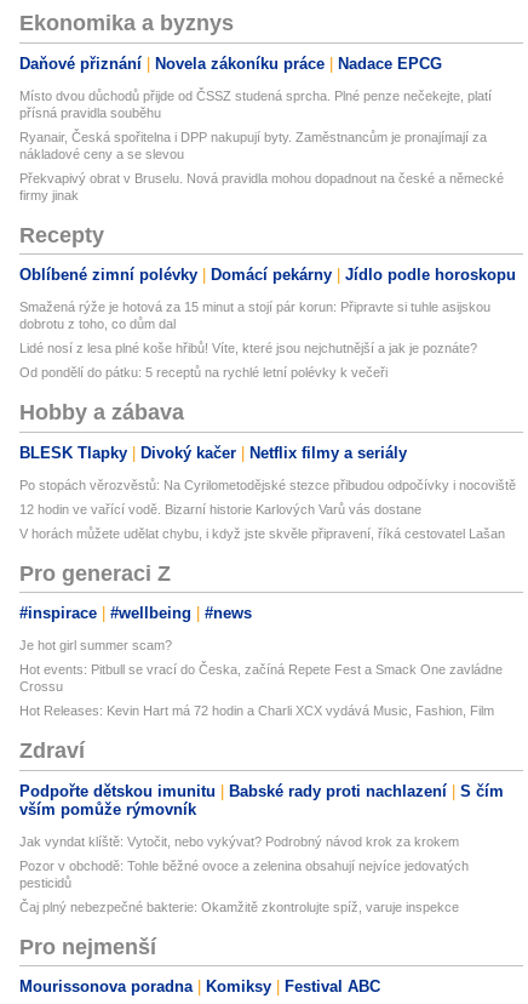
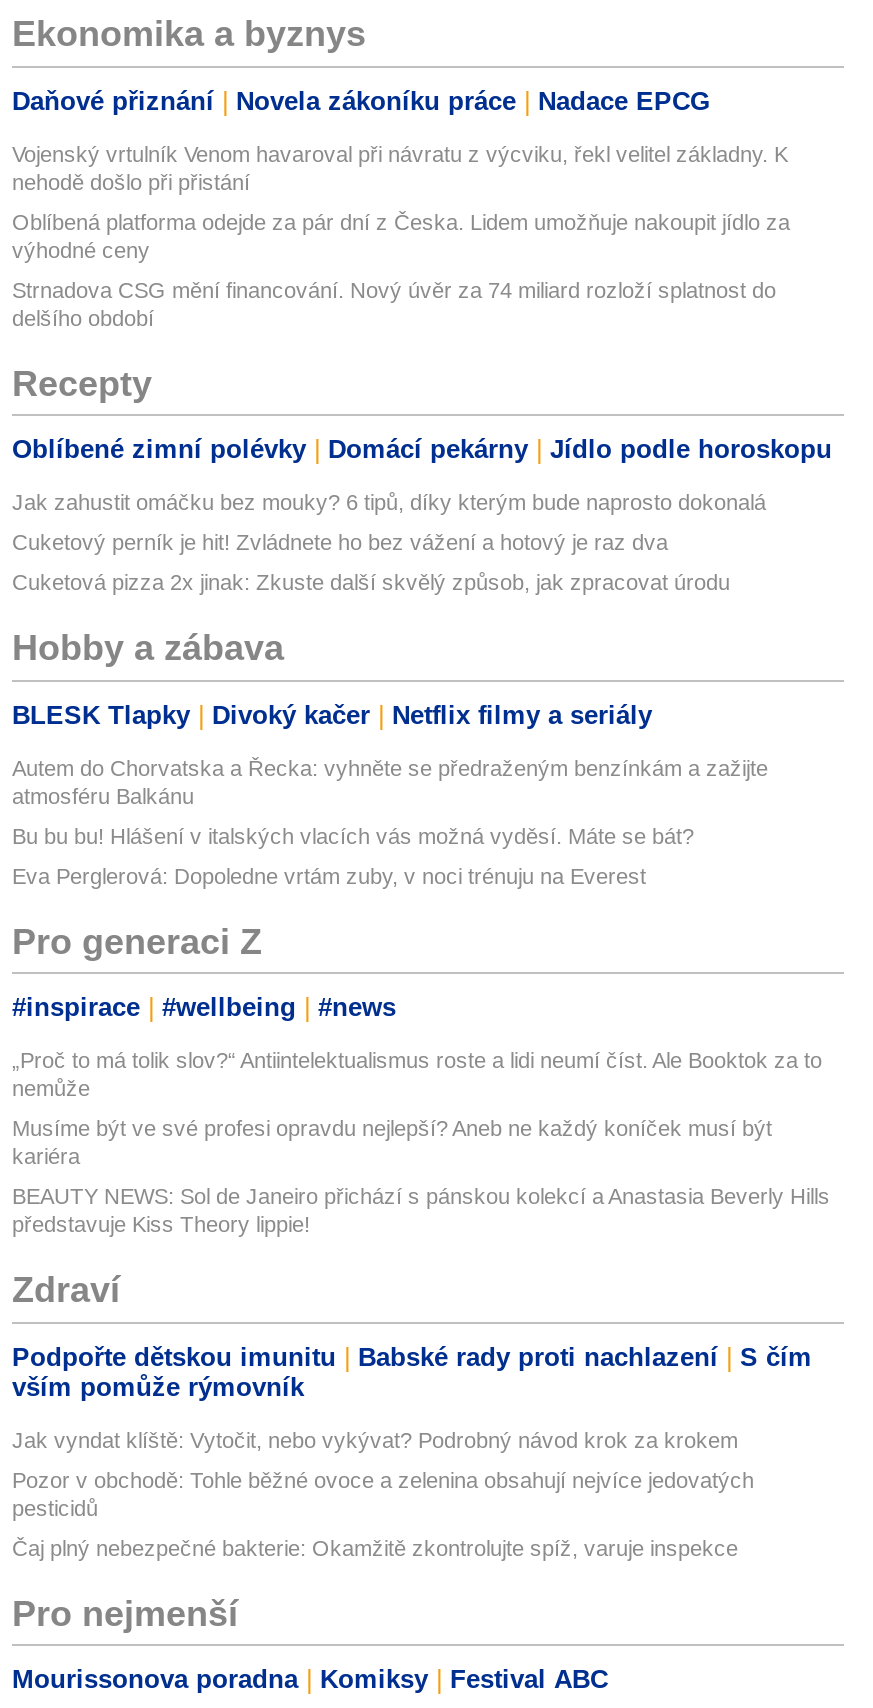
[19,88,492,120] Místo dvou důchodů přijde od ČSSZ studená sprcha. Plné penze nečekejte, platí | přísná pravidla souběhu -> [12,142,788,194] Vojenský vrtulník Venom havaroval při návratu z výcviku, řekl velitel základny. K | nehodě došlo při přistání
[19,130,487,161] Ryanair, Česká spořitelna i DPP nakupují byty. Zaměstnancům je pronajímají za | nákladové ceny a se slevou -> [12,210,790,262] Oblíbená platforma odejde za pár dní z Česka. Lidem umožňuje nakoupit jídlo za | výhodné ceny
[19,171,504,202] Překvapivý obrat v Bruselu. Nová pravidla mohou dopadnout na české a německé | firmy jinak -> [12,278,776,330] Strnadova CSG mění financování. Nový úvěr za 74 miliard rozloží splatnost do | delšího období
[19,300,490,332] Smažená rýže je hotová za 15 minut a stojí pár korun: Připravte si tuhle asijskou | dobrotu z toho, co dům dal -> [12,491,766,515] Jak zahustit omáčku bez mouky? 6 tipů, díky kterým bude naprosto dokonalá
[19,341,477,356] Lidé nosí z lesa plné koše hřibů! Víte, které jsou nejchutnější a jak je poznáte? -> [12,531,668,555] Cuketový perník je hit! Zvládnete ho bez vážení a hotový je raz dva
[19,365,388,380] Od pondělí do pátku: 5 receptů na rychlé letní polévky k večeři -> [12,571,730,595] Cuketová pizza 2x jinak: Zkuste další skvělý způsob, jak zpracovat úrodu
[19,478,516,492] Po stopách věrozvěstů: Na Cyrilometodějské stezce přibudou odpočívky i nocoviště -> [12,756,768,808] Autem do Chorvatska a Řecka: vyhněte se předraženým benzínkám a zažijte | atmosféru Balkánu
[19,502,421,516] 12 hodin ve vařící vodě. Bizarní historie Karlových Varů vás dostane -> [12,824,694,848] Bu bu bu! Hlášení v italských vlacích vás možná vyděsí. Máte se bát?
[19,526,505,541] V horách můžete udělat chybu, i když jste skvěle připravení, říká cestovatel Lašan -> [12,864,646,888] Eva Perglerová: Dopoledne vrtám zuby, v noci trénuju na Everest
[19,638,172,653] Je hot girl summer scam? -> [12,1049,822,1101] „Proč to má tolik slov?“ Antiintelektualismus roste a lidi neumí číst. Ale Booktok za to | nemůže
[19,663,503,694] Hot events: Pitbull se vrací do Česka, začíná Repete Fest a Smack One zavládne | Crossu -> [12,1117,772,1169] Musíme být ve své profesi opravdu nejlepší? Aneb ne každý koníček musí být | kariéra
[19,704,494,718] Hot Releases: Kevin Hart má 72 hodin a Charli XCX vydává Music, Fashion, Film -> [12,1185,830,1237] BEAUTY NEWS: Sol de Janeiro přichází s pánskou kolekcí a Anastasia Beverly Hills | představuje Kiss Theory lippie!

